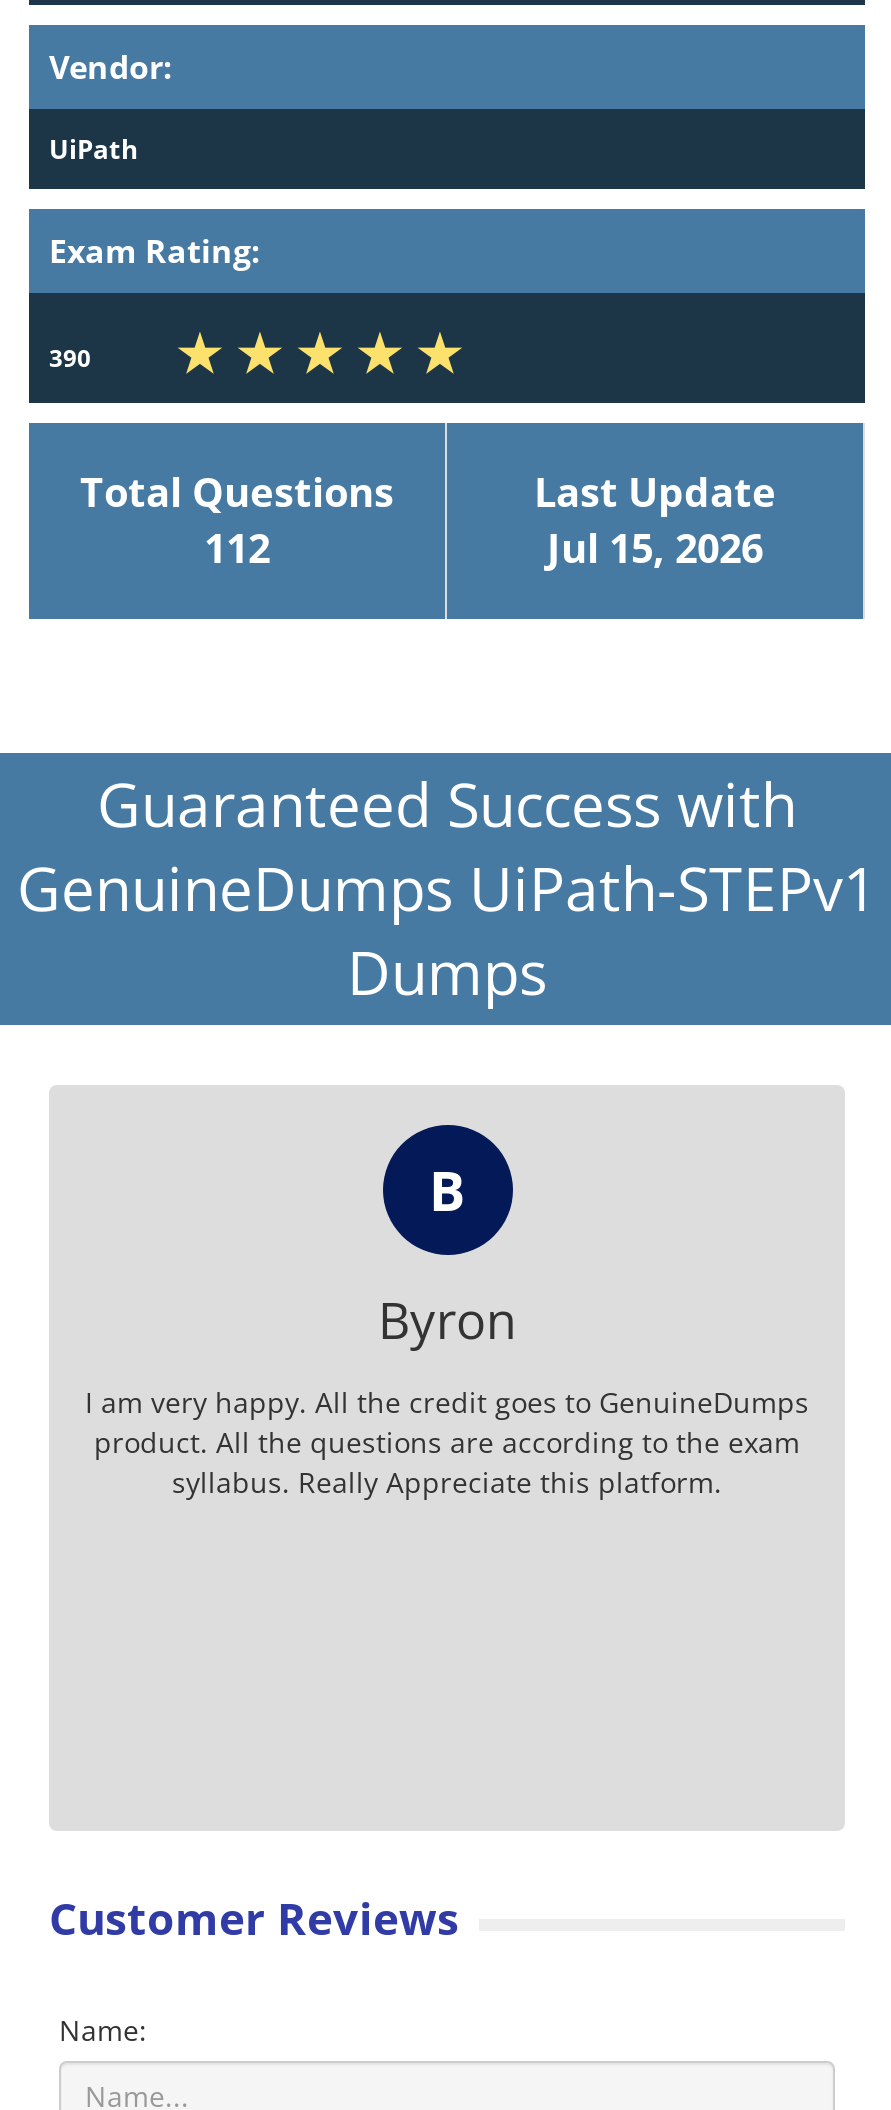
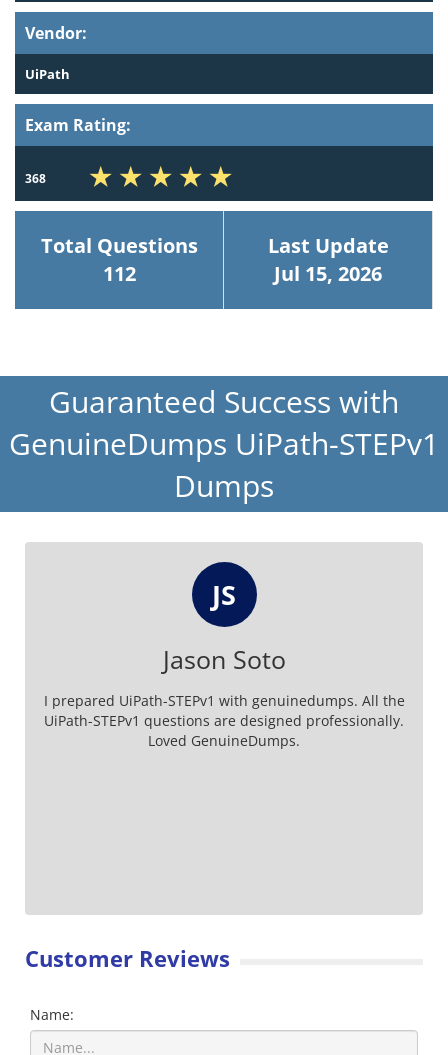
[49,341,91,375] 390 -> [25,170,46,187] 368
[429,1153,465,1227] B -> [212,576,236,613] JS
[85,1285,809,1501] Byron | I am very happy. All the credit goes to GenuineDumps | product. All the questions are according to the exam | syllabus. Really Appreciate this platform. -> [43,642,404,750] Jason Soto | I prepared UiPath-STEPv1 with genuinedumps. All the | UiPath-STEPv1 questions are designed professionally. | Loved GenuineDumps.

